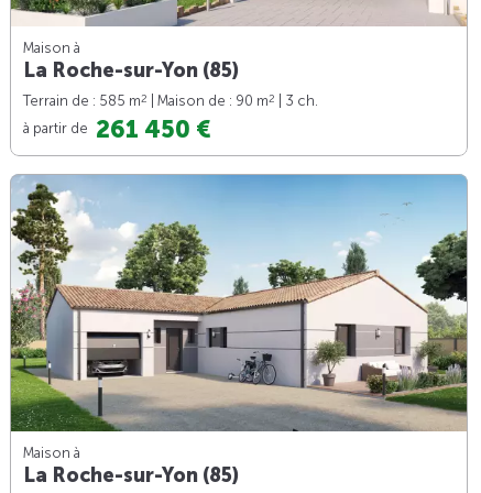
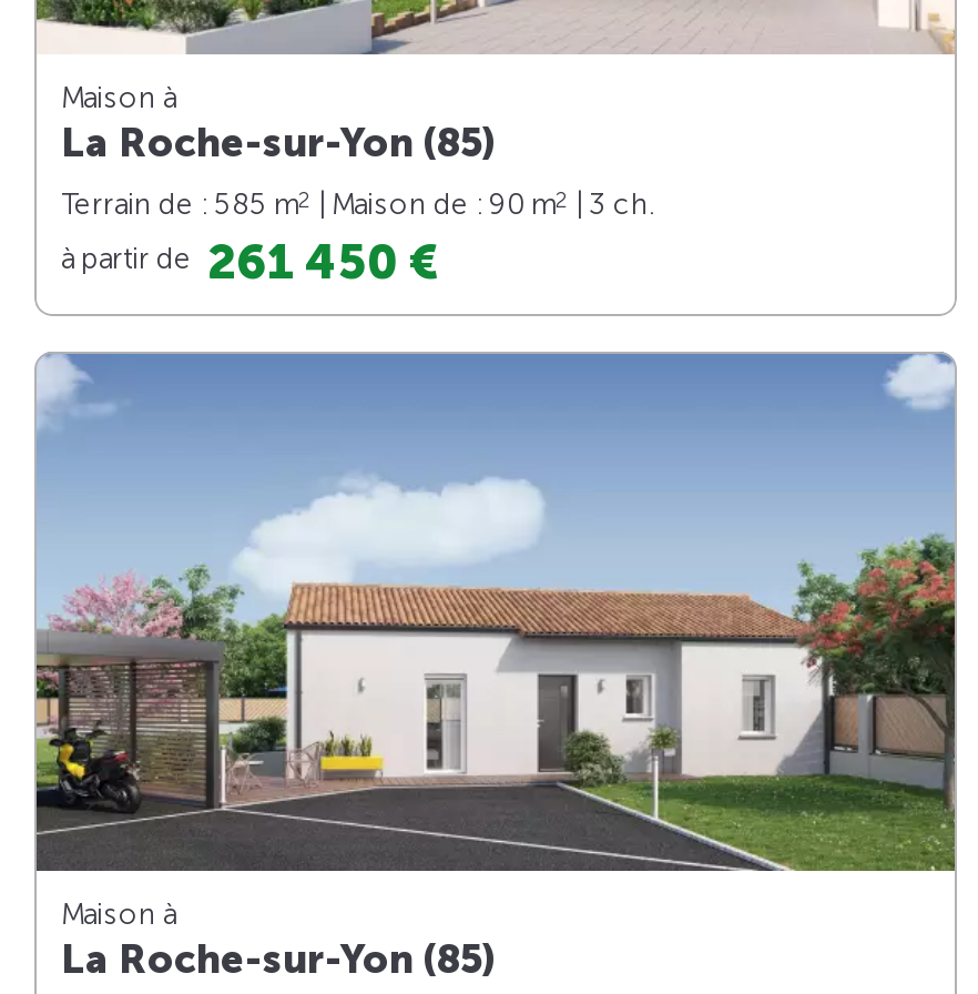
[10,175,468,432] [image] -> [34,355,957,872] [image]

